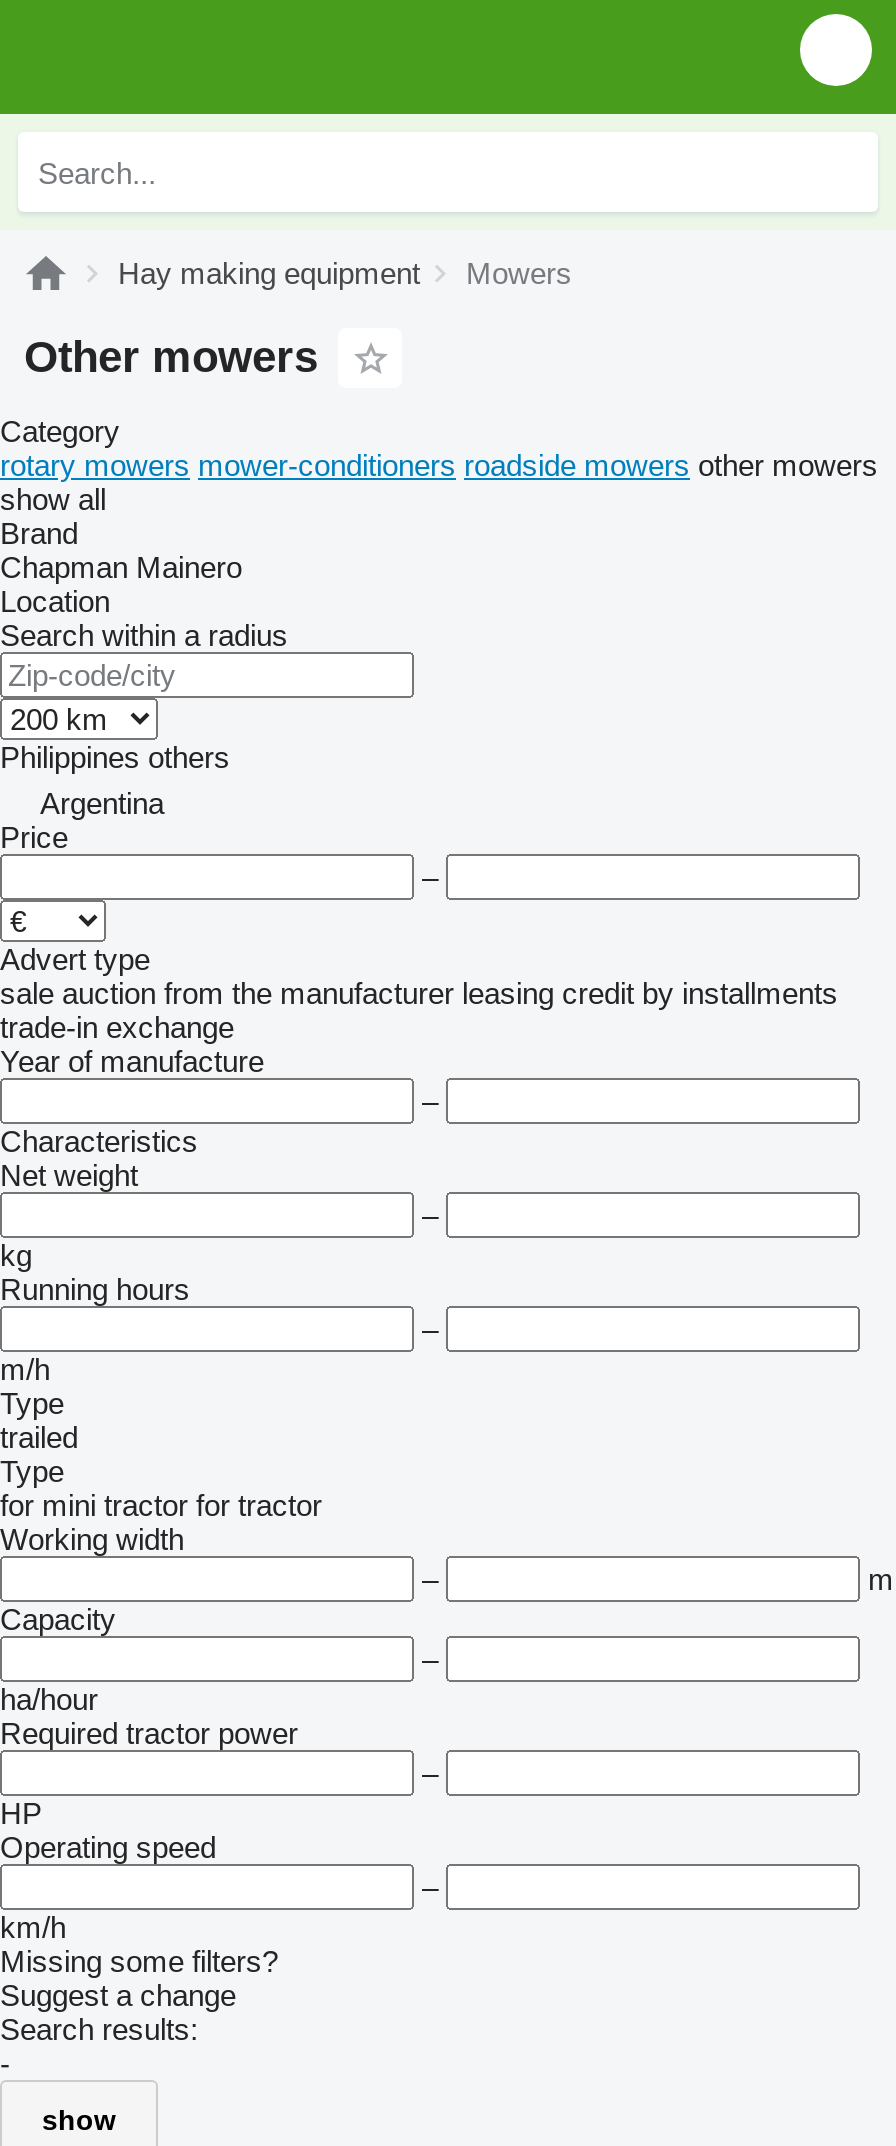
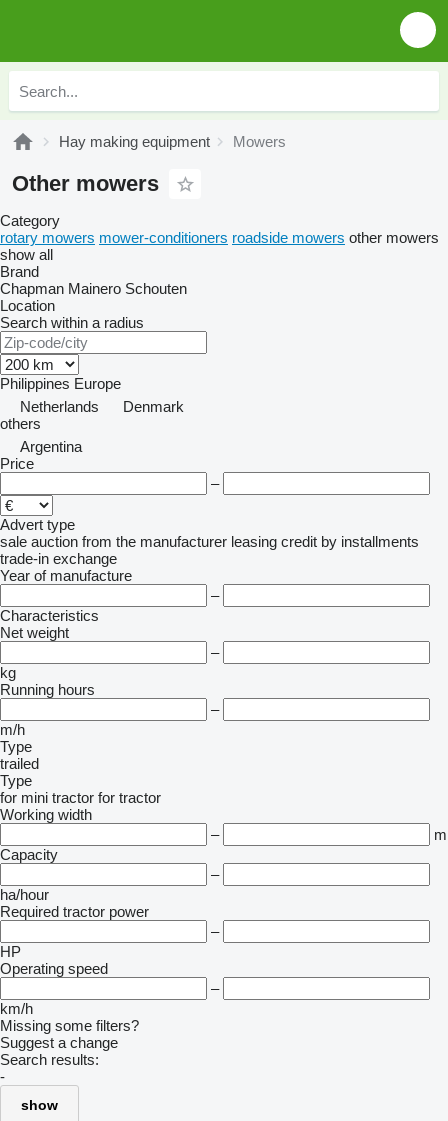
[0,550,242,584] Chapman Mainero -> [0,280,187,297] Chapman Mainero Schouten
[0,740,230,774] Philippines others -> [0,375,184,432] Philippines Europe | Netherlands | Denmark | others

